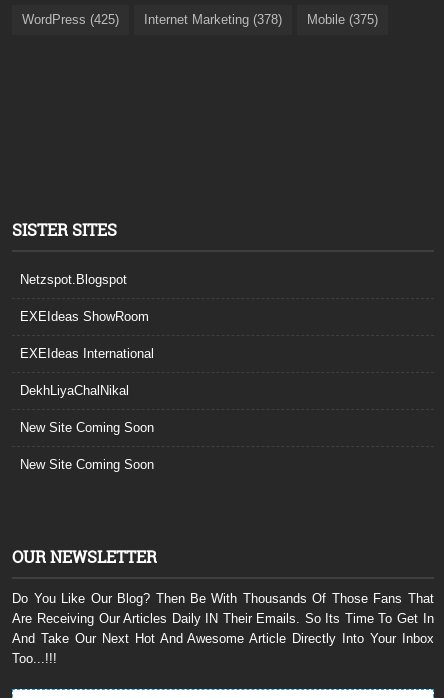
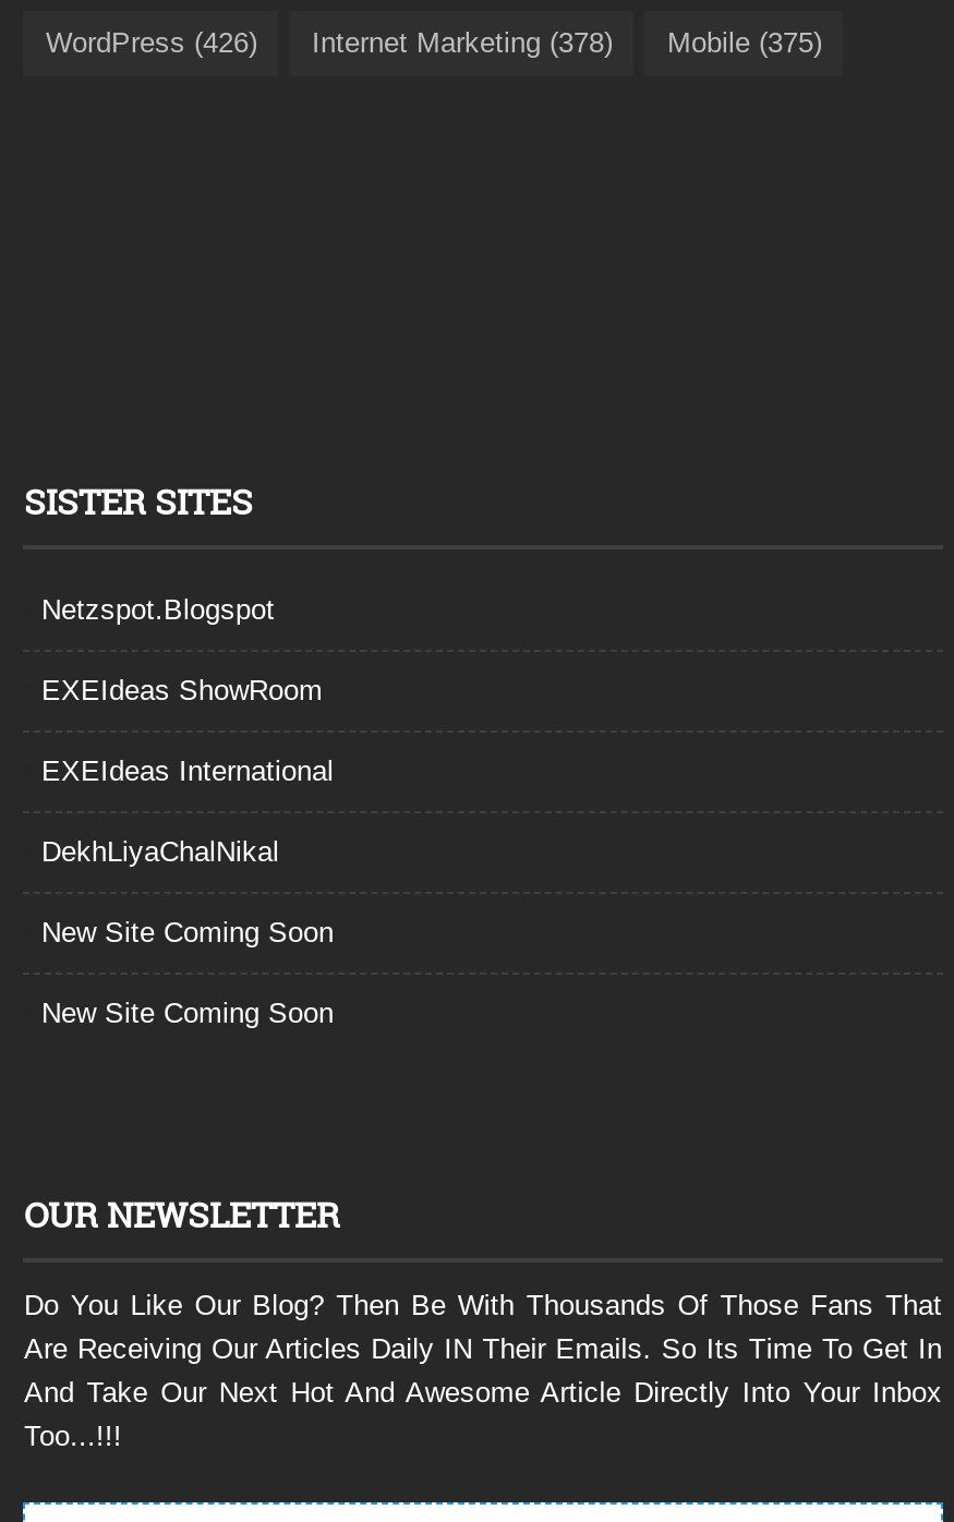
[22,12,378,27] WordPress (425) Internet Marketing (378) Mobile (375) -> [46,27,822,60] WordPress (426) Internet Marketing (378) Mobile (375)

